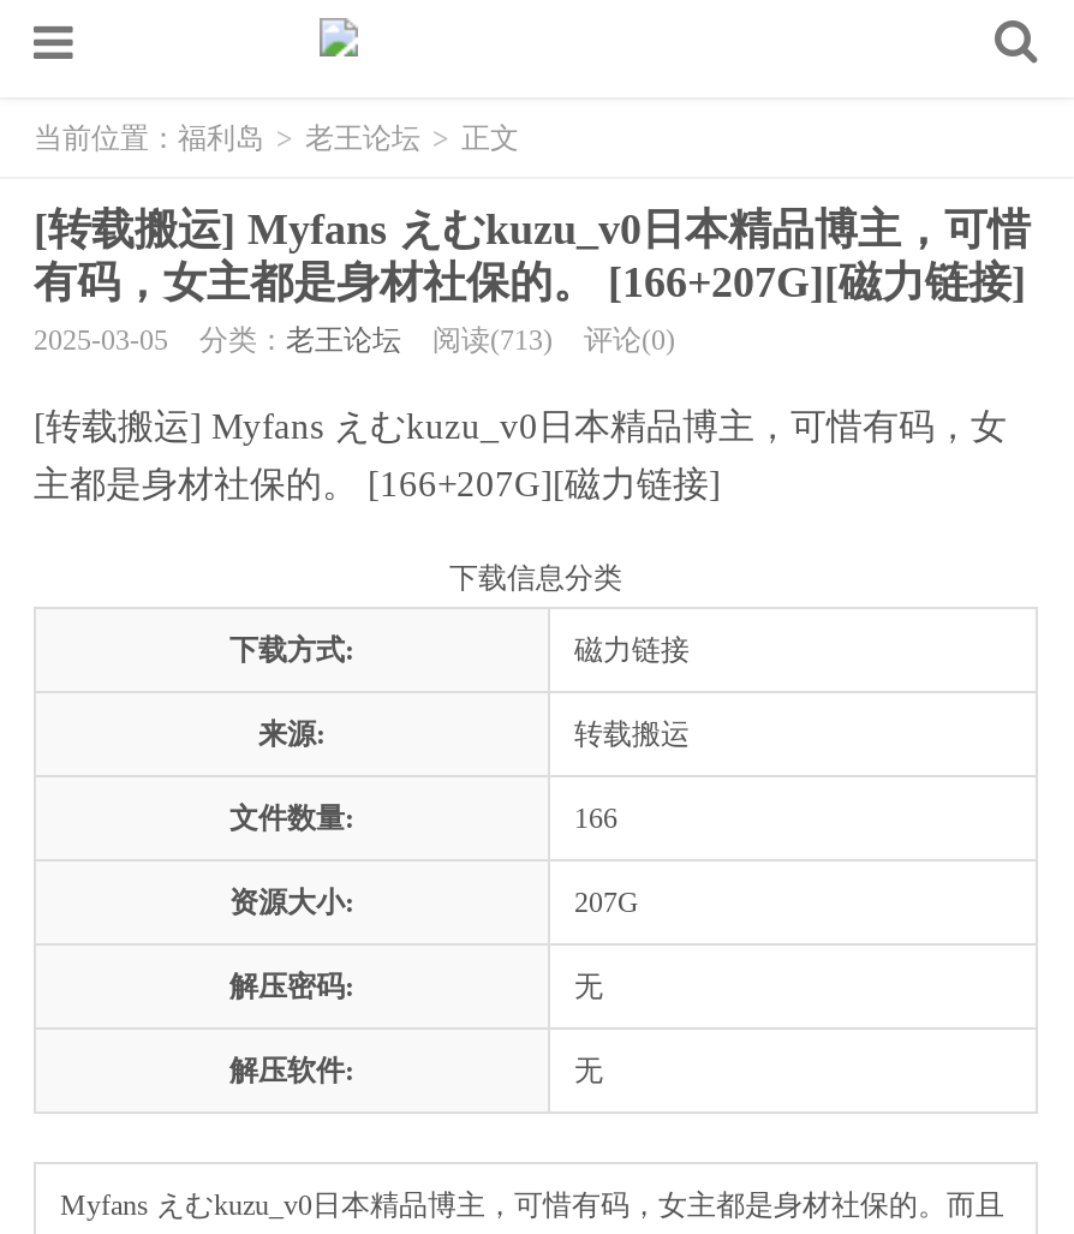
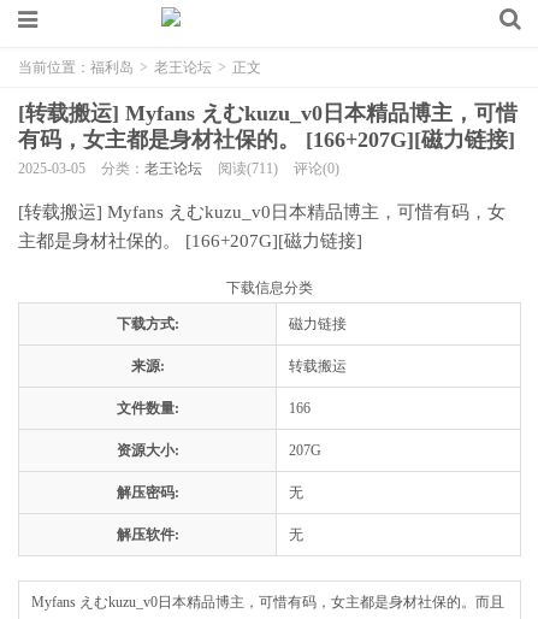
[34,323,675,357] 2025-03-05 分类：老王论坛 阅读(713) 评论(0) -> [18,160,339,177] 2025-03-05 分类：老王论坛 阅读(711) 评论(0)

